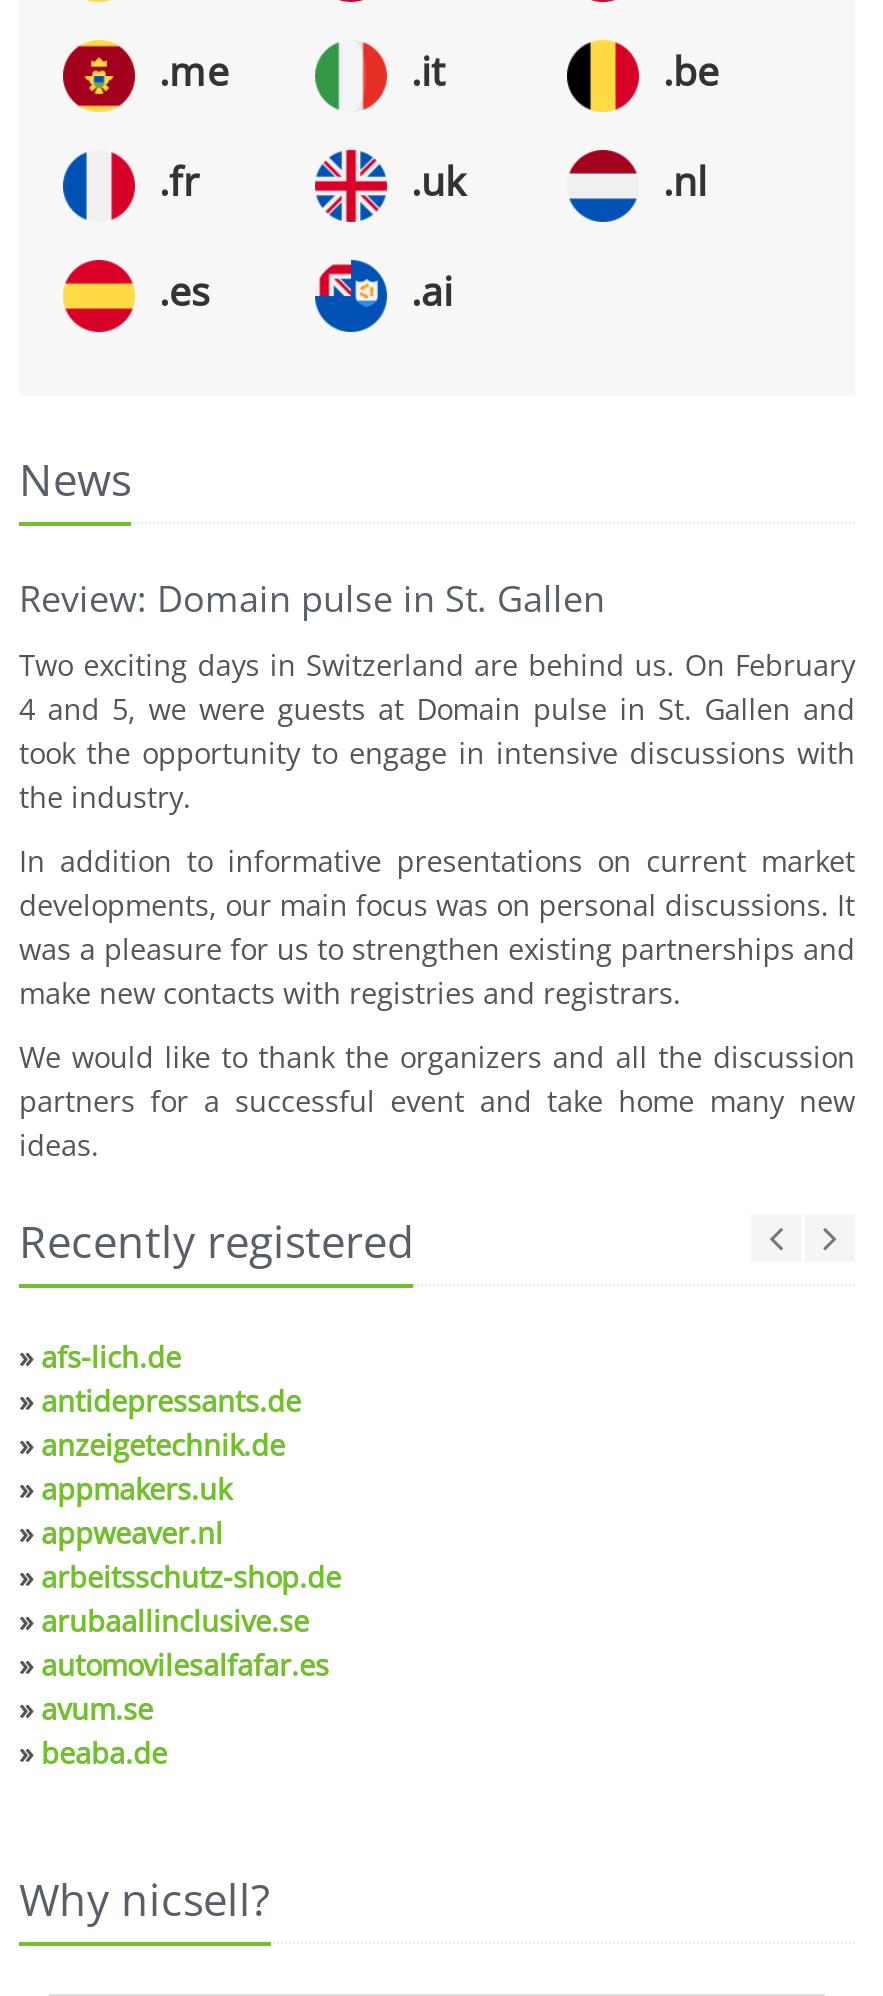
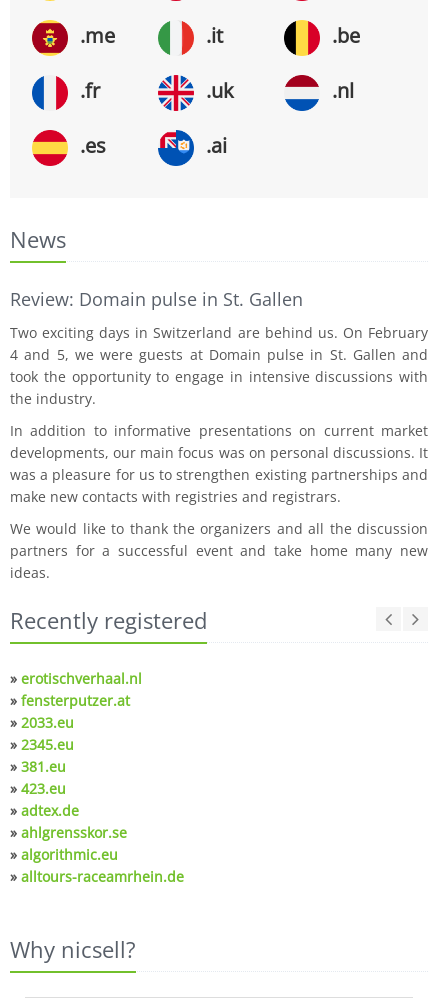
[19,1338,341,1772] » afs-lich.de | » antidepressants.de | » anzeigetechnik.de | » appmakers.uk | » appweaver.nl | » arbeitsschutz-shop.de | » arubaallinclusive.se | » automovilesalfafar.es | » avum.se | » beaba.de -> [10,669,184,886] » erotischverhaal.nl | » fensterputzer.at | » 2033.eu | » 2345.eu | » 381.eu | » 423.eu | » adtex.de | » ahlgrensskor.se | » algorithmic.eu | » alltours-raceamrhein.de

